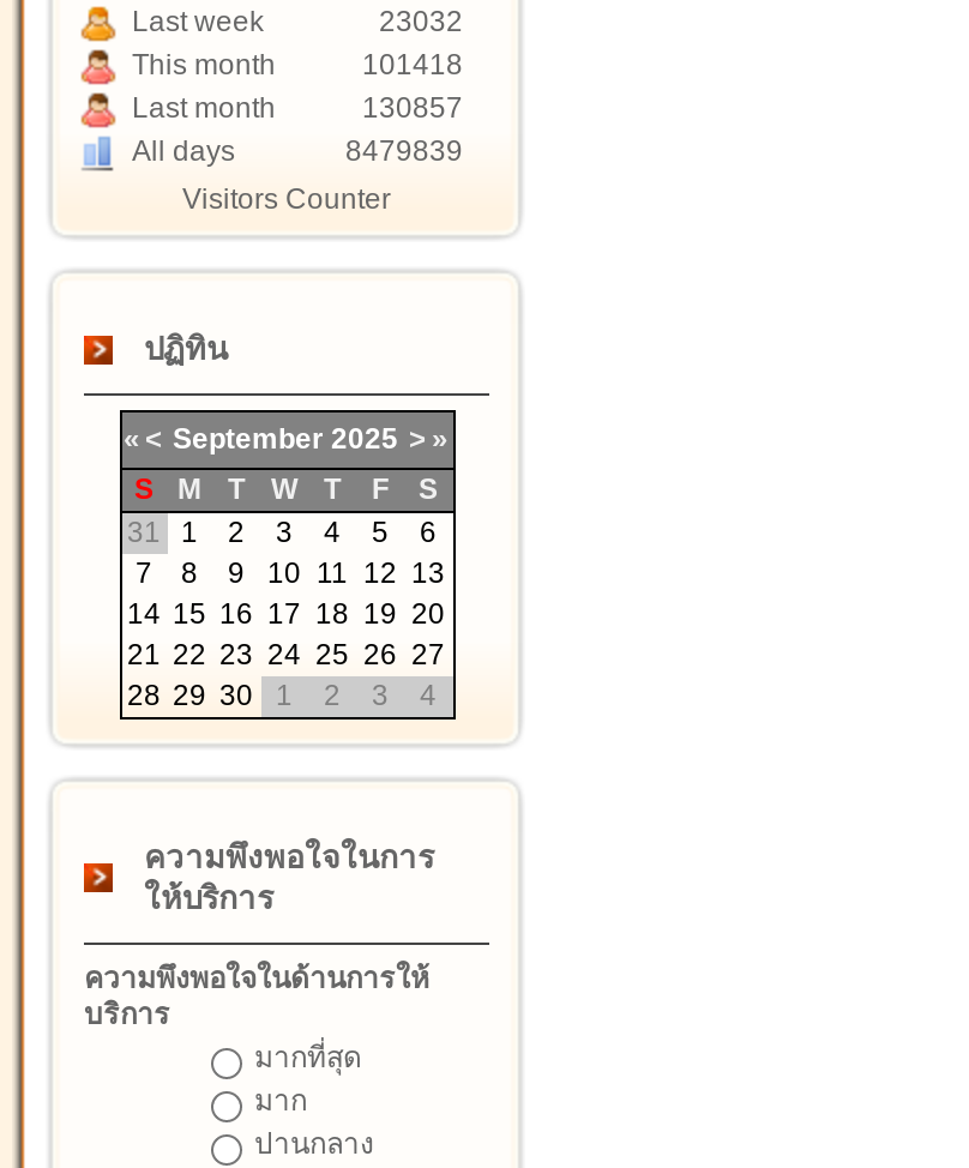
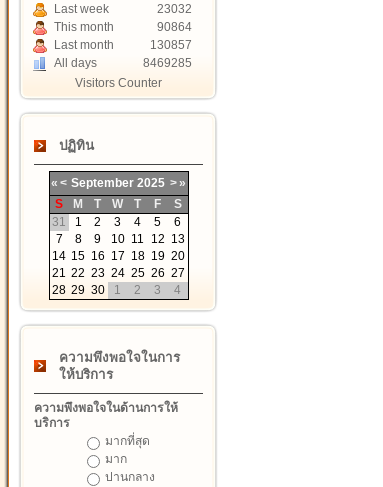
[362,49,463,83] 101418 -> [157,20,192,34] 90864
[345,135,463,169] 8479839 -> [143,56,192,70] 8469285

